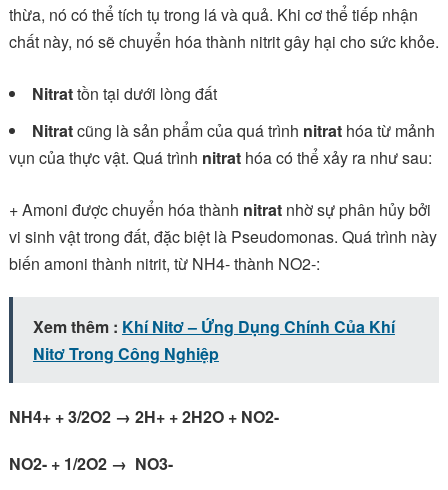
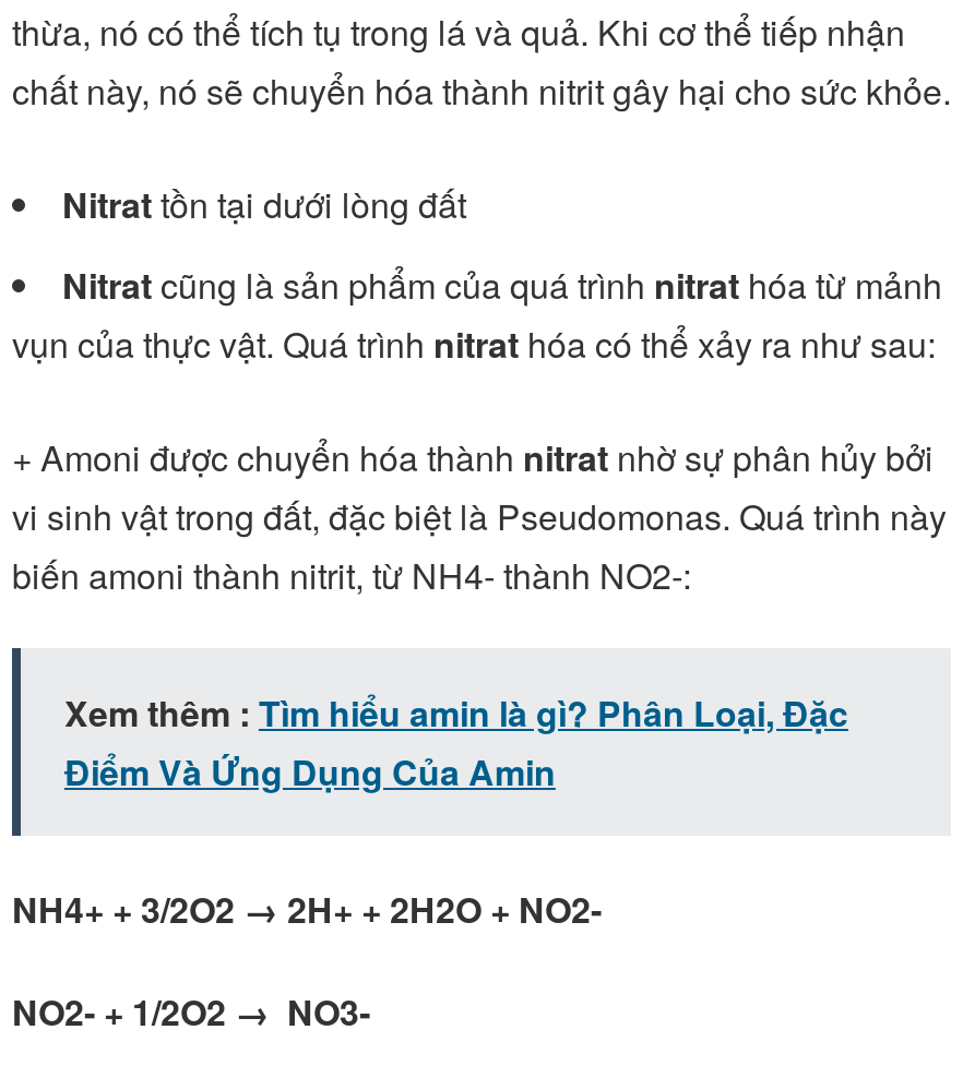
[33,315,395,365] Xem thêm : Khí Nitơ – Ứng Dụng Chính Của Khí | Nitơ Trong Công Nghiệp -> [64,687,848,796] Xem thêm : Tìm hiểu amin là gì? Phân Loại, Đặc | Điểm Và Ứng Dụng Của Amin

